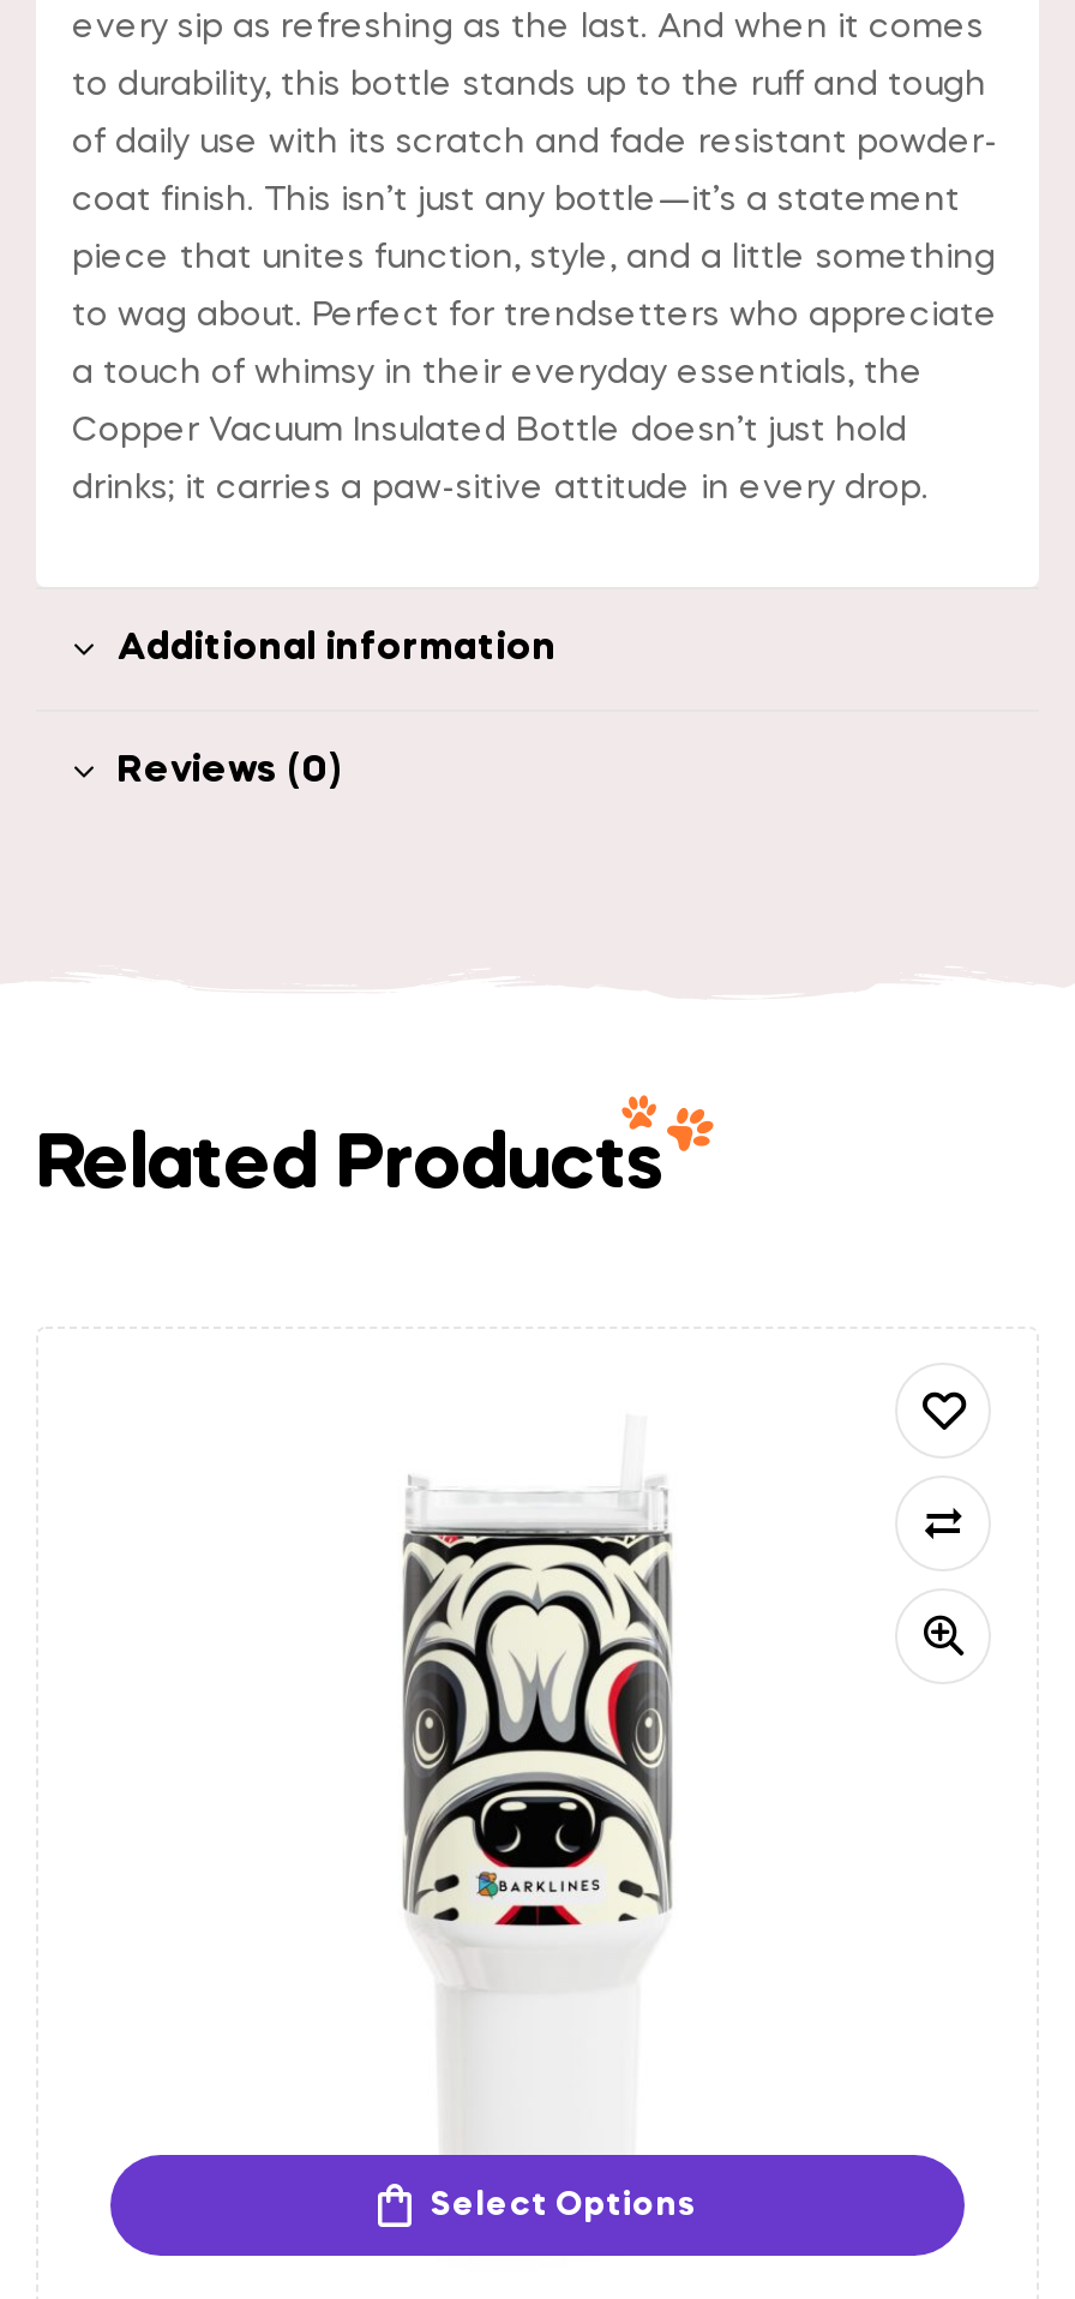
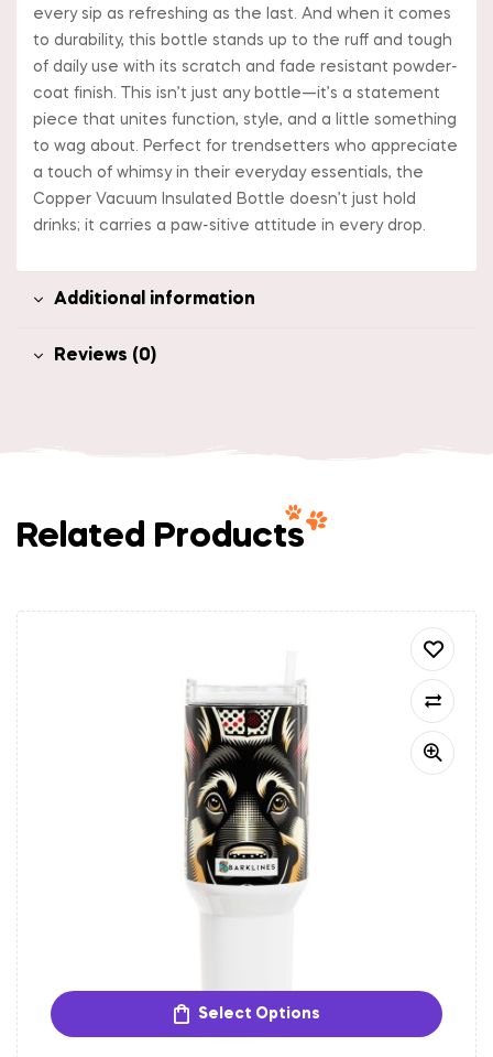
[403,1533,672,1927] [image] -> [185,705,308,886] [image]

